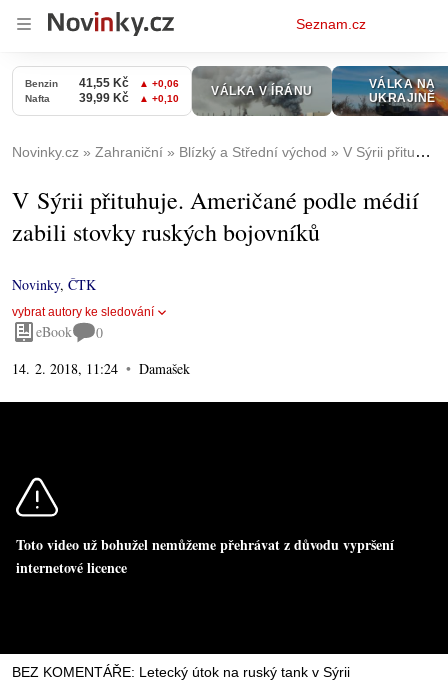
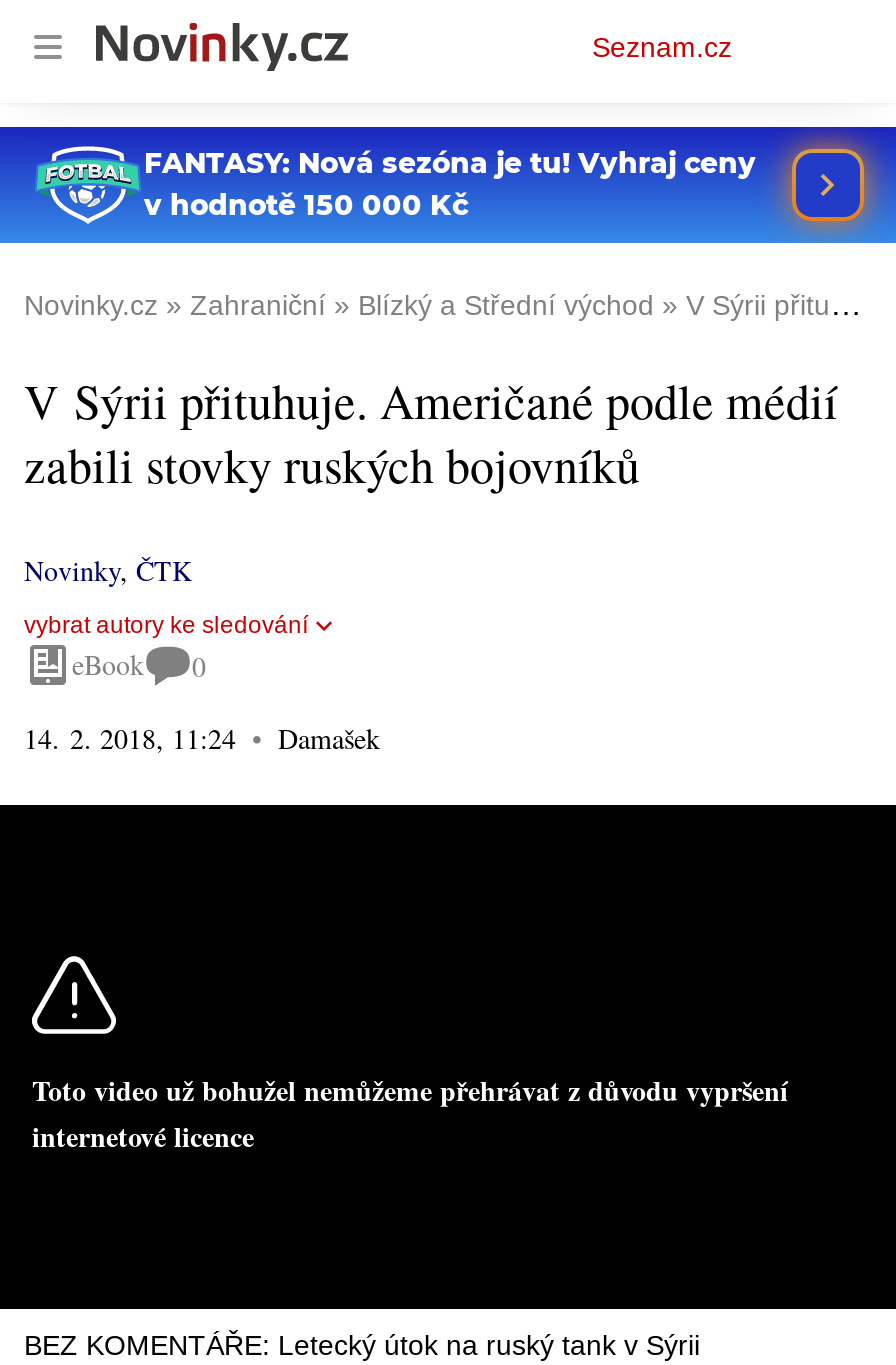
[3,64,445,121] [image] -> [6,125,890,245] [image]

